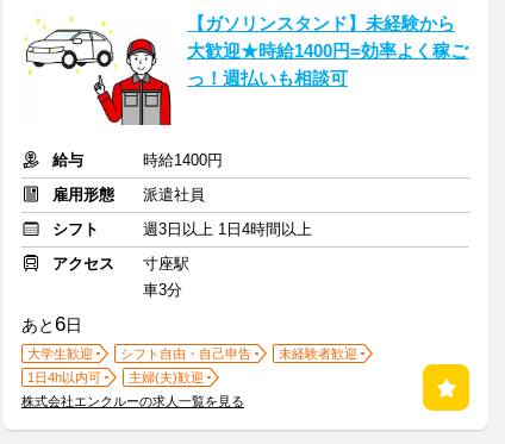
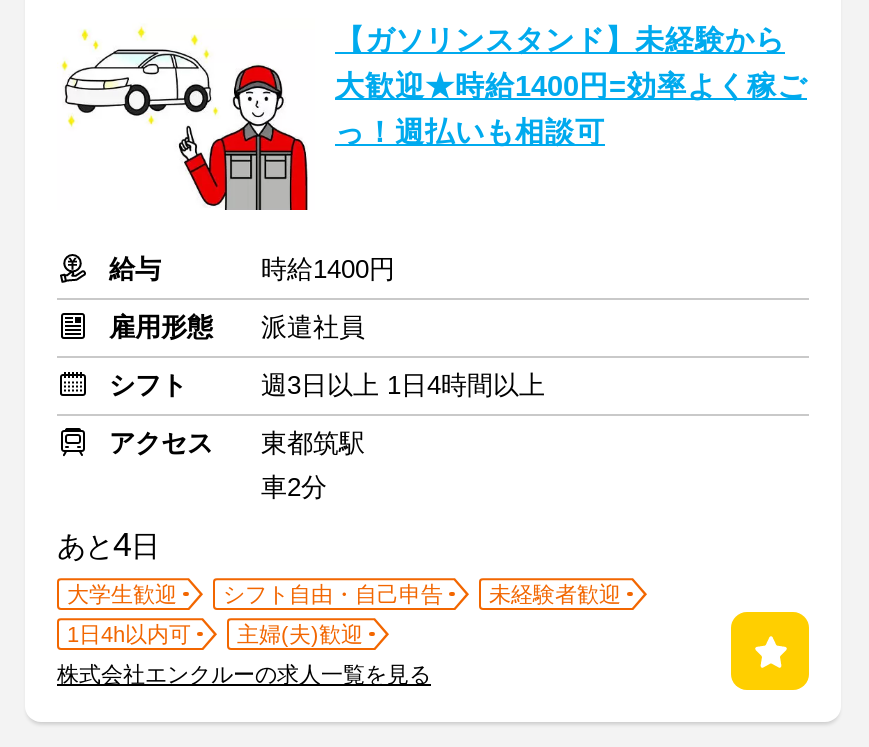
[143,255,189,273] 寸座駅 -> [261,428,365,458] 東都筑駅
[143,281,182,299] 車3分 -> [261,472,327,502] 車2分
[21,313,82,336] あと6日 -> [57,526,159,564] あと4日

